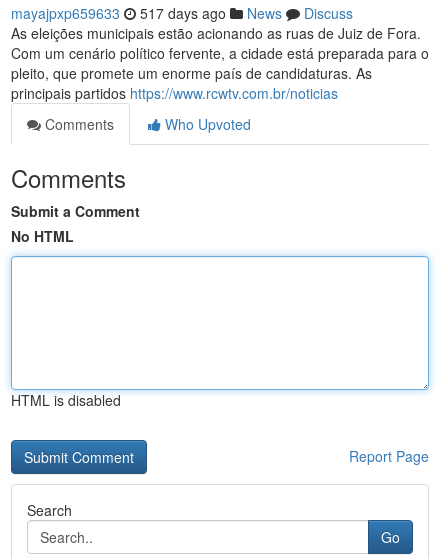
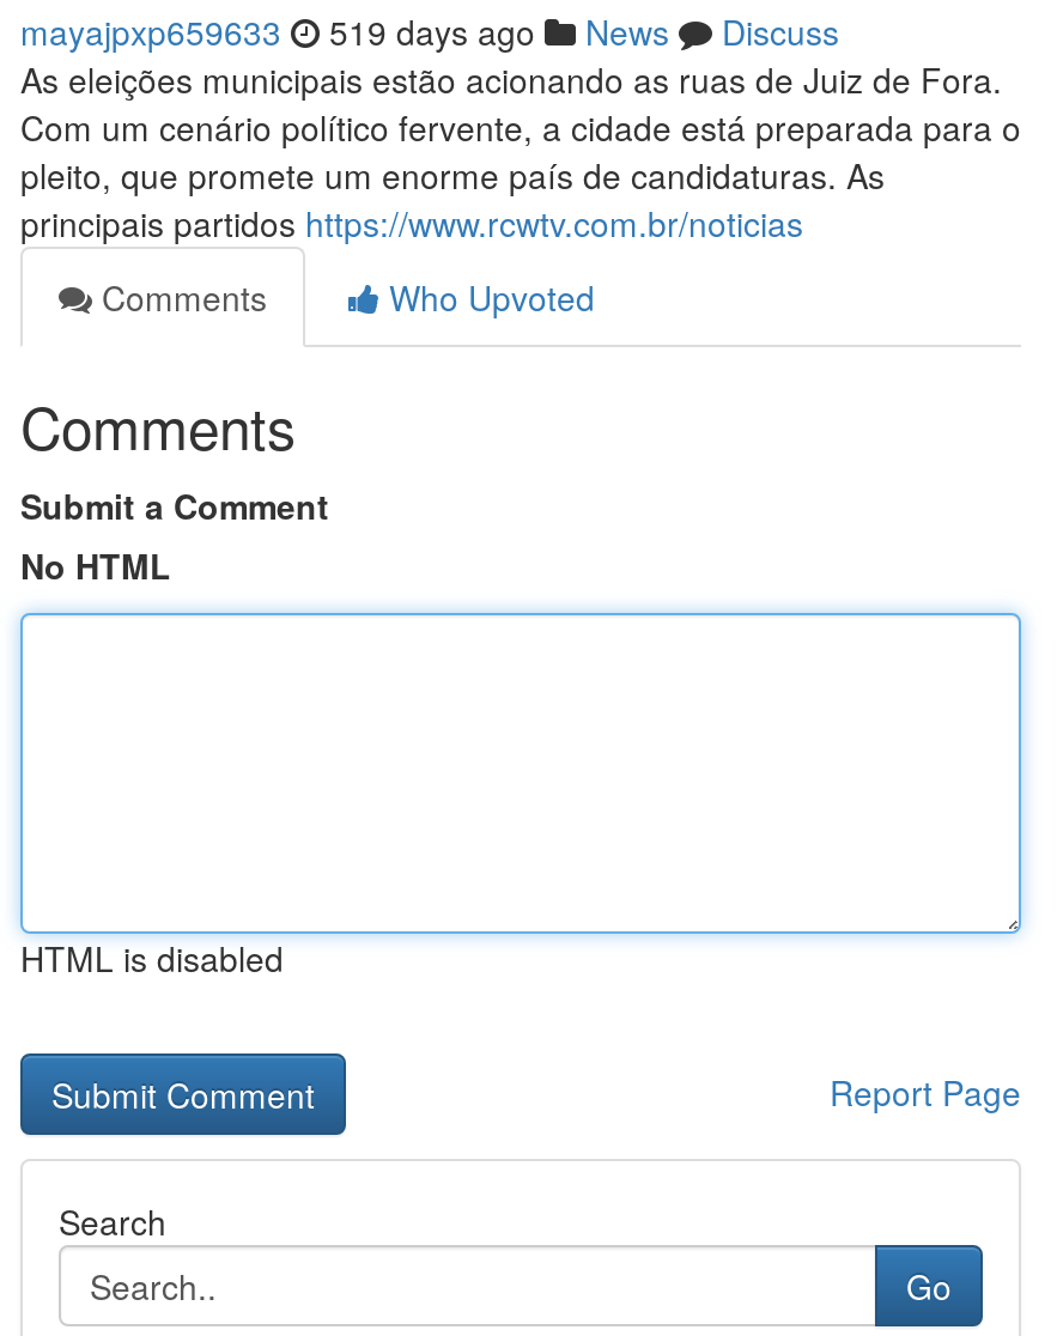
[11,3,353,23] mayajpxp659633 517 days ago News Discuss -> [20,7,839,55] mayajpxp659633 519 days ago News Discuss

